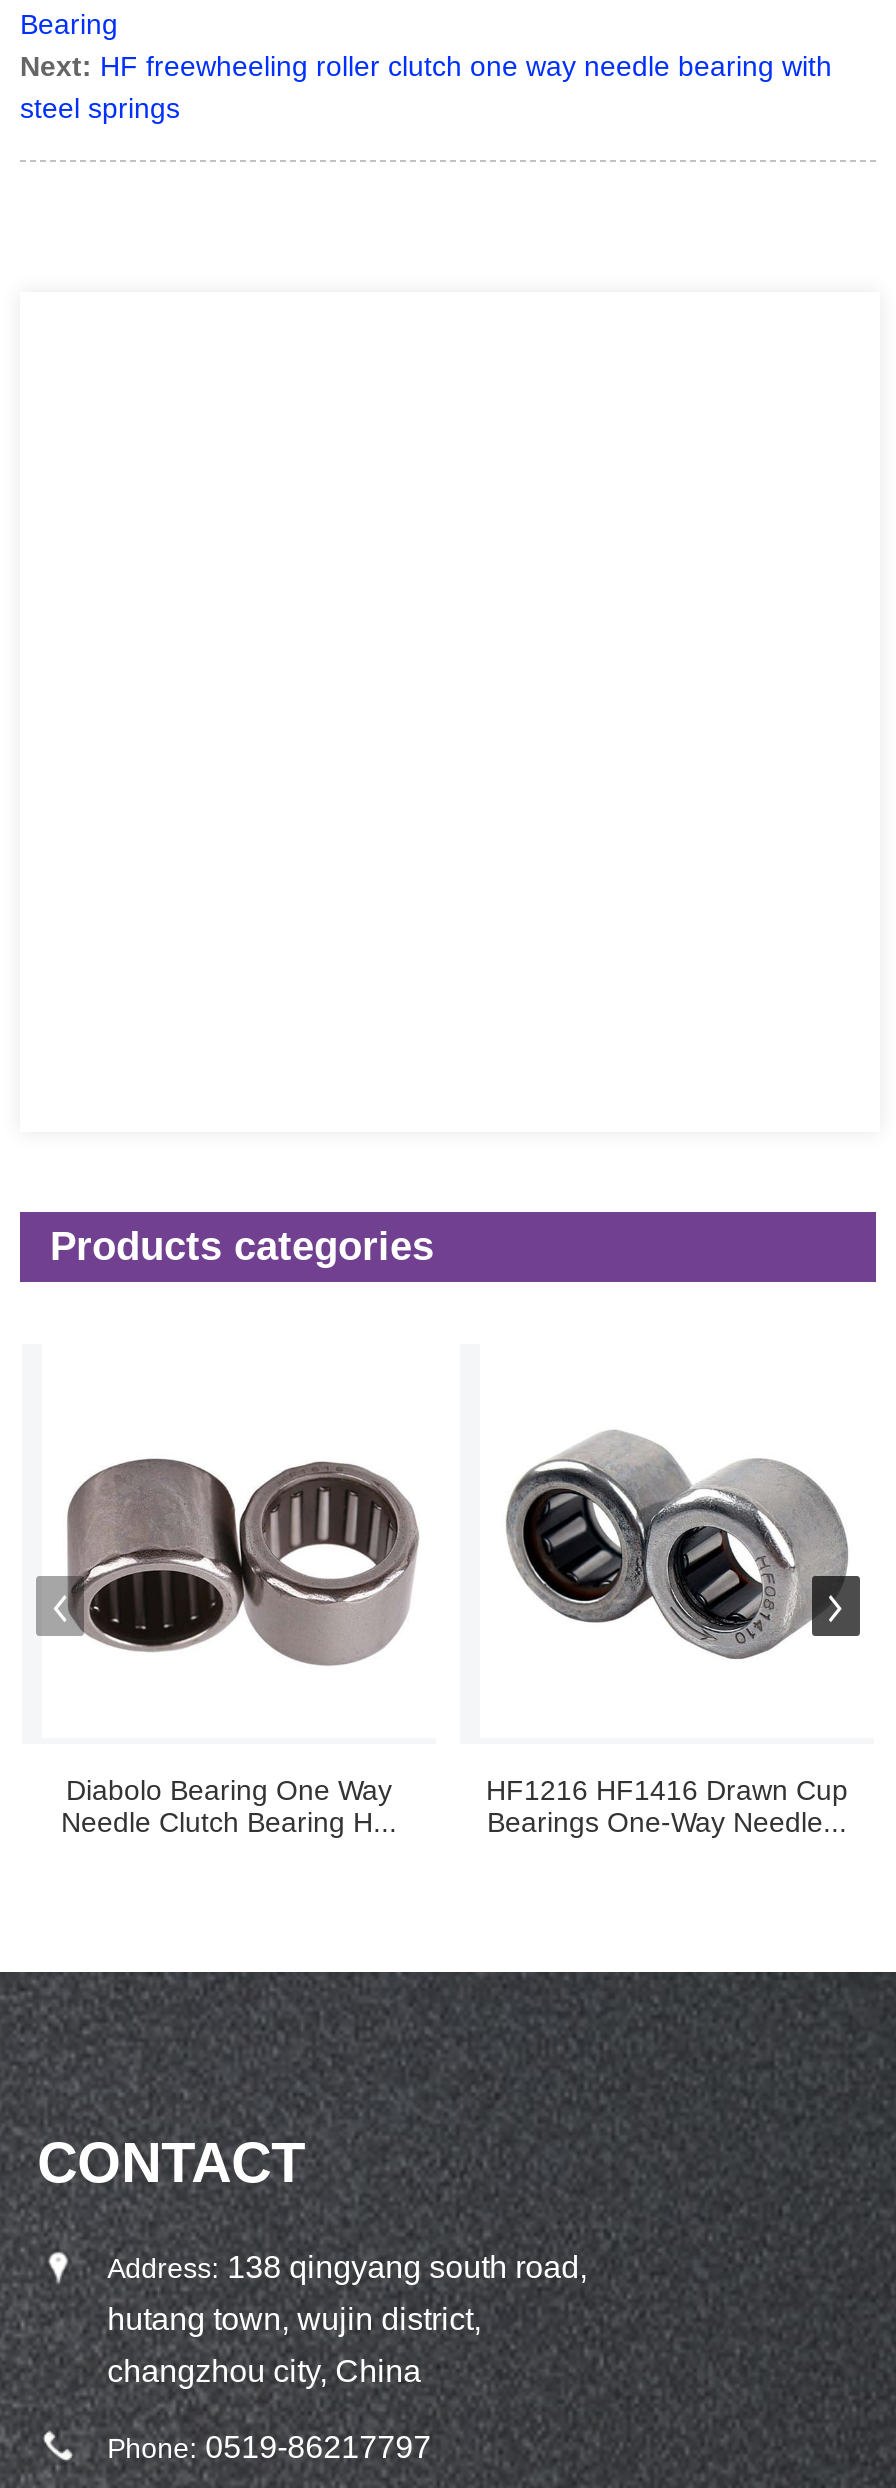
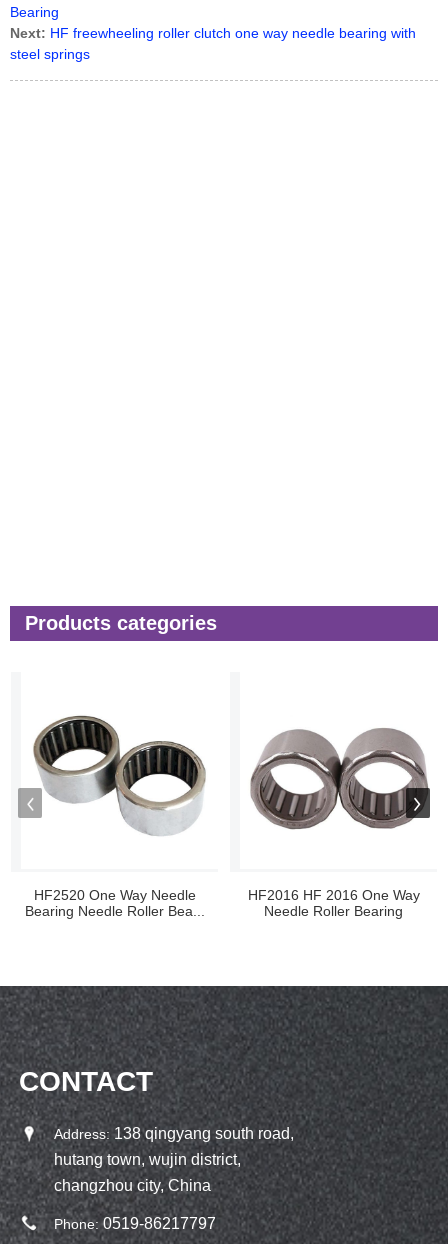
[66,1432,420,1670] [image] -> [32,715,209,836] [image]
[502,1430,856,1660] [image] -> [250,716,429,830] [image]
[61,1773,397,1837] Diabolo Bearing One Way | Needle Clutch Bearing H... -> [24,887,204,919] HF2520 One Way Needle | Bearing Needle Roller Bea...
[486,1773,848,1837] HF1216 HF1416 Drawn Cup | Bearings One-Way Needle... -> [247,887,419,919] HF2016 HF 2016 One Way | Needle Roller Bearing

